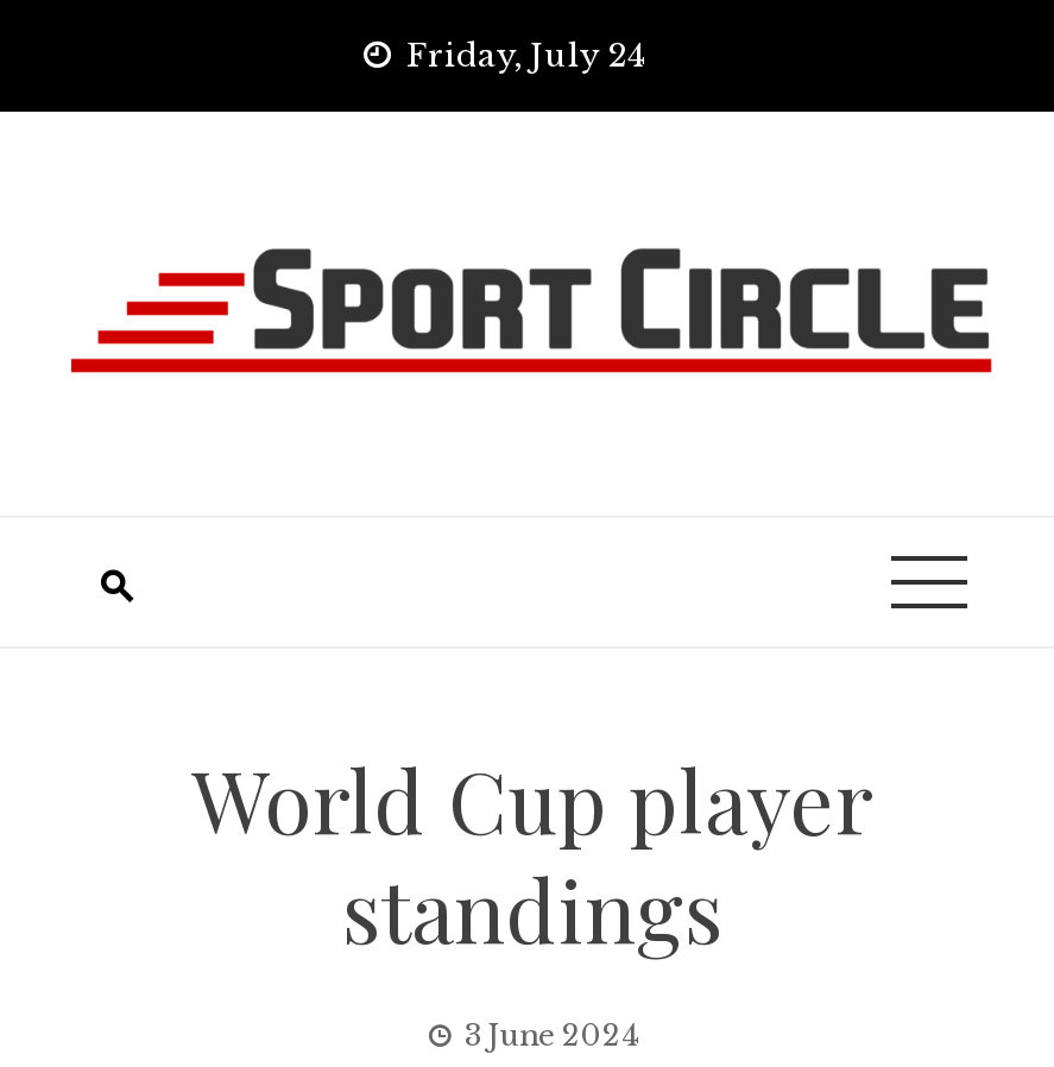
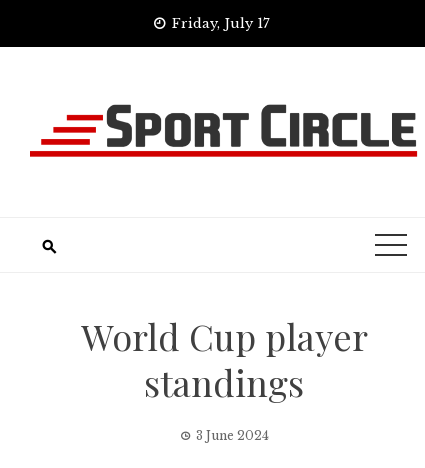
[406,36,644,76] Friday, July 24 -> [172,15,270,32] Friday, July 17

